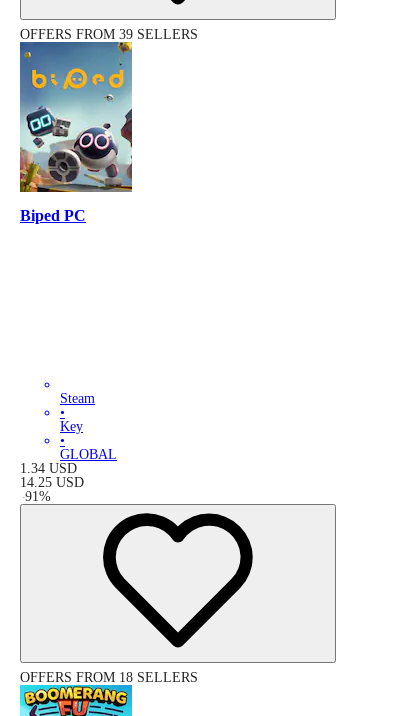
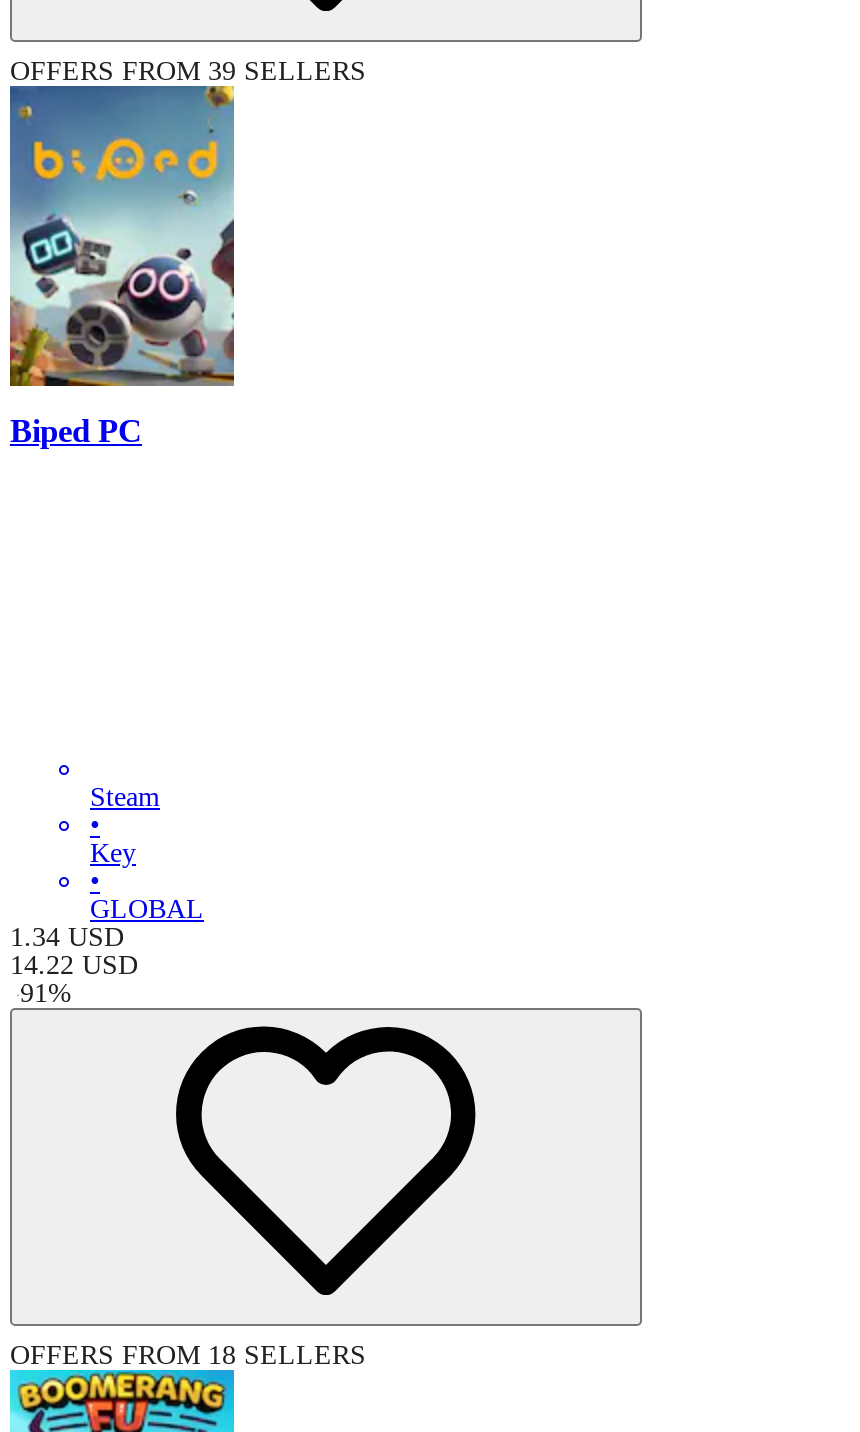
[20,475,84,490] 14.25 USD -> [10,950,138,980] 14.22 USD

